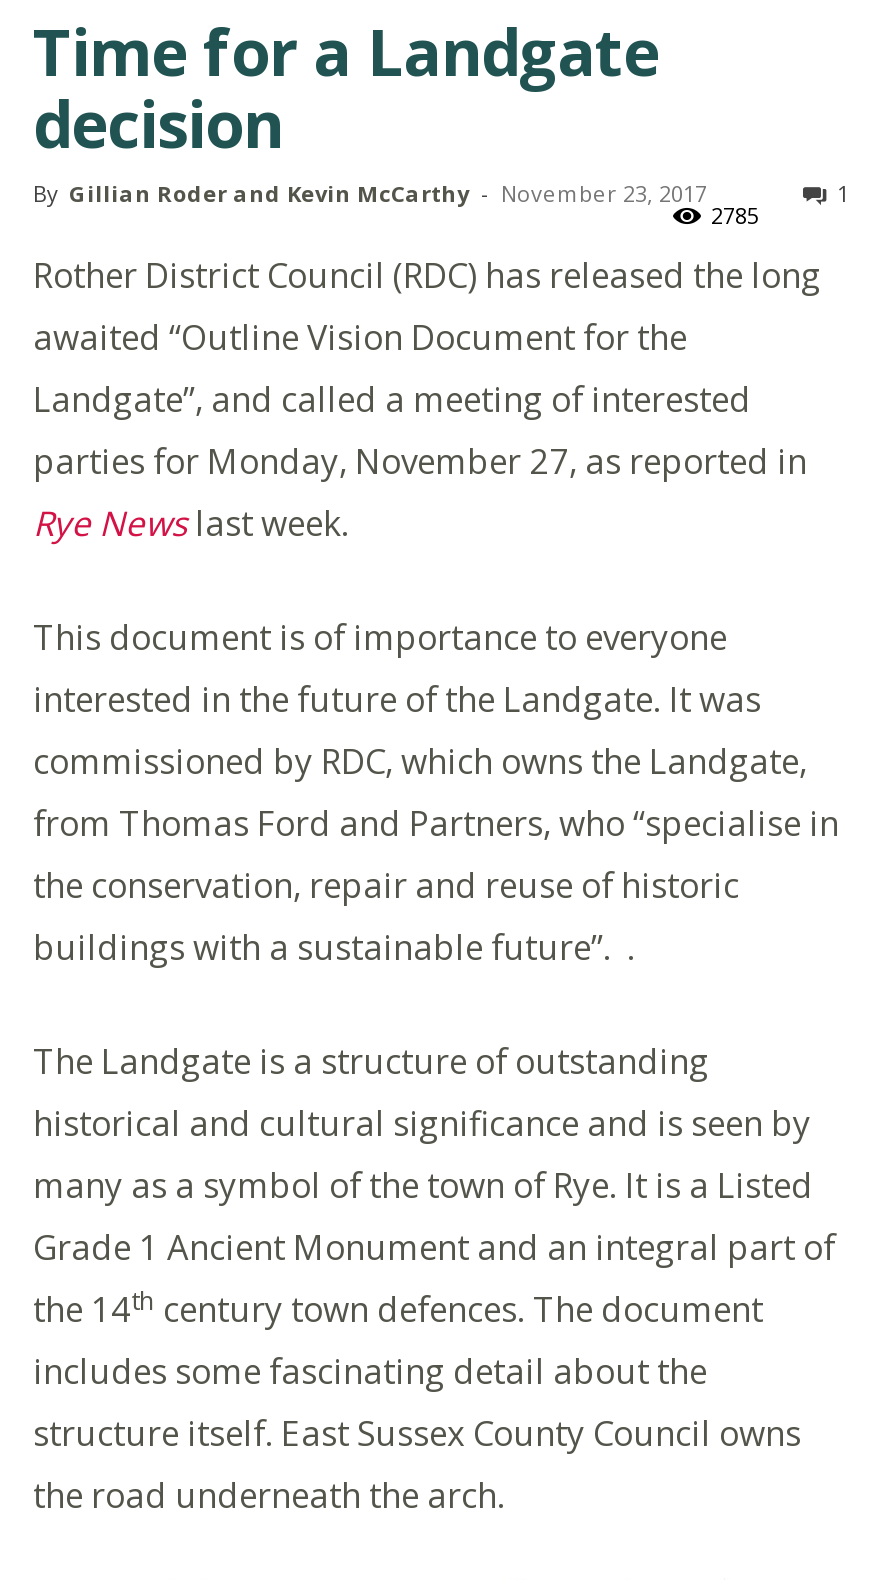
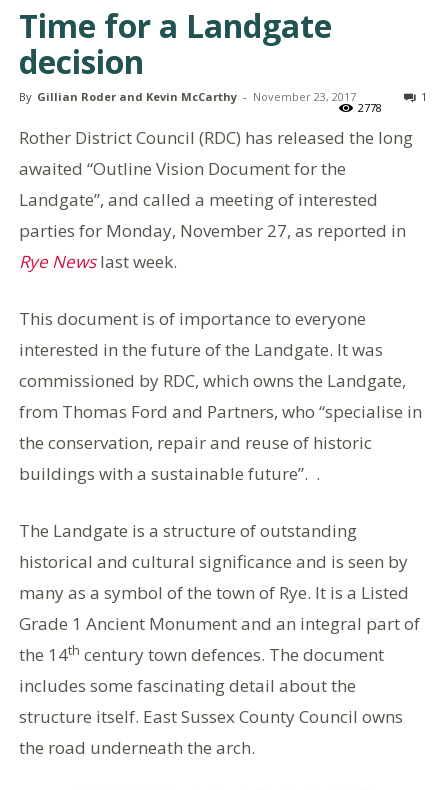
[711,200,759,230] 2785 -> [358,100,382,115] 2778

